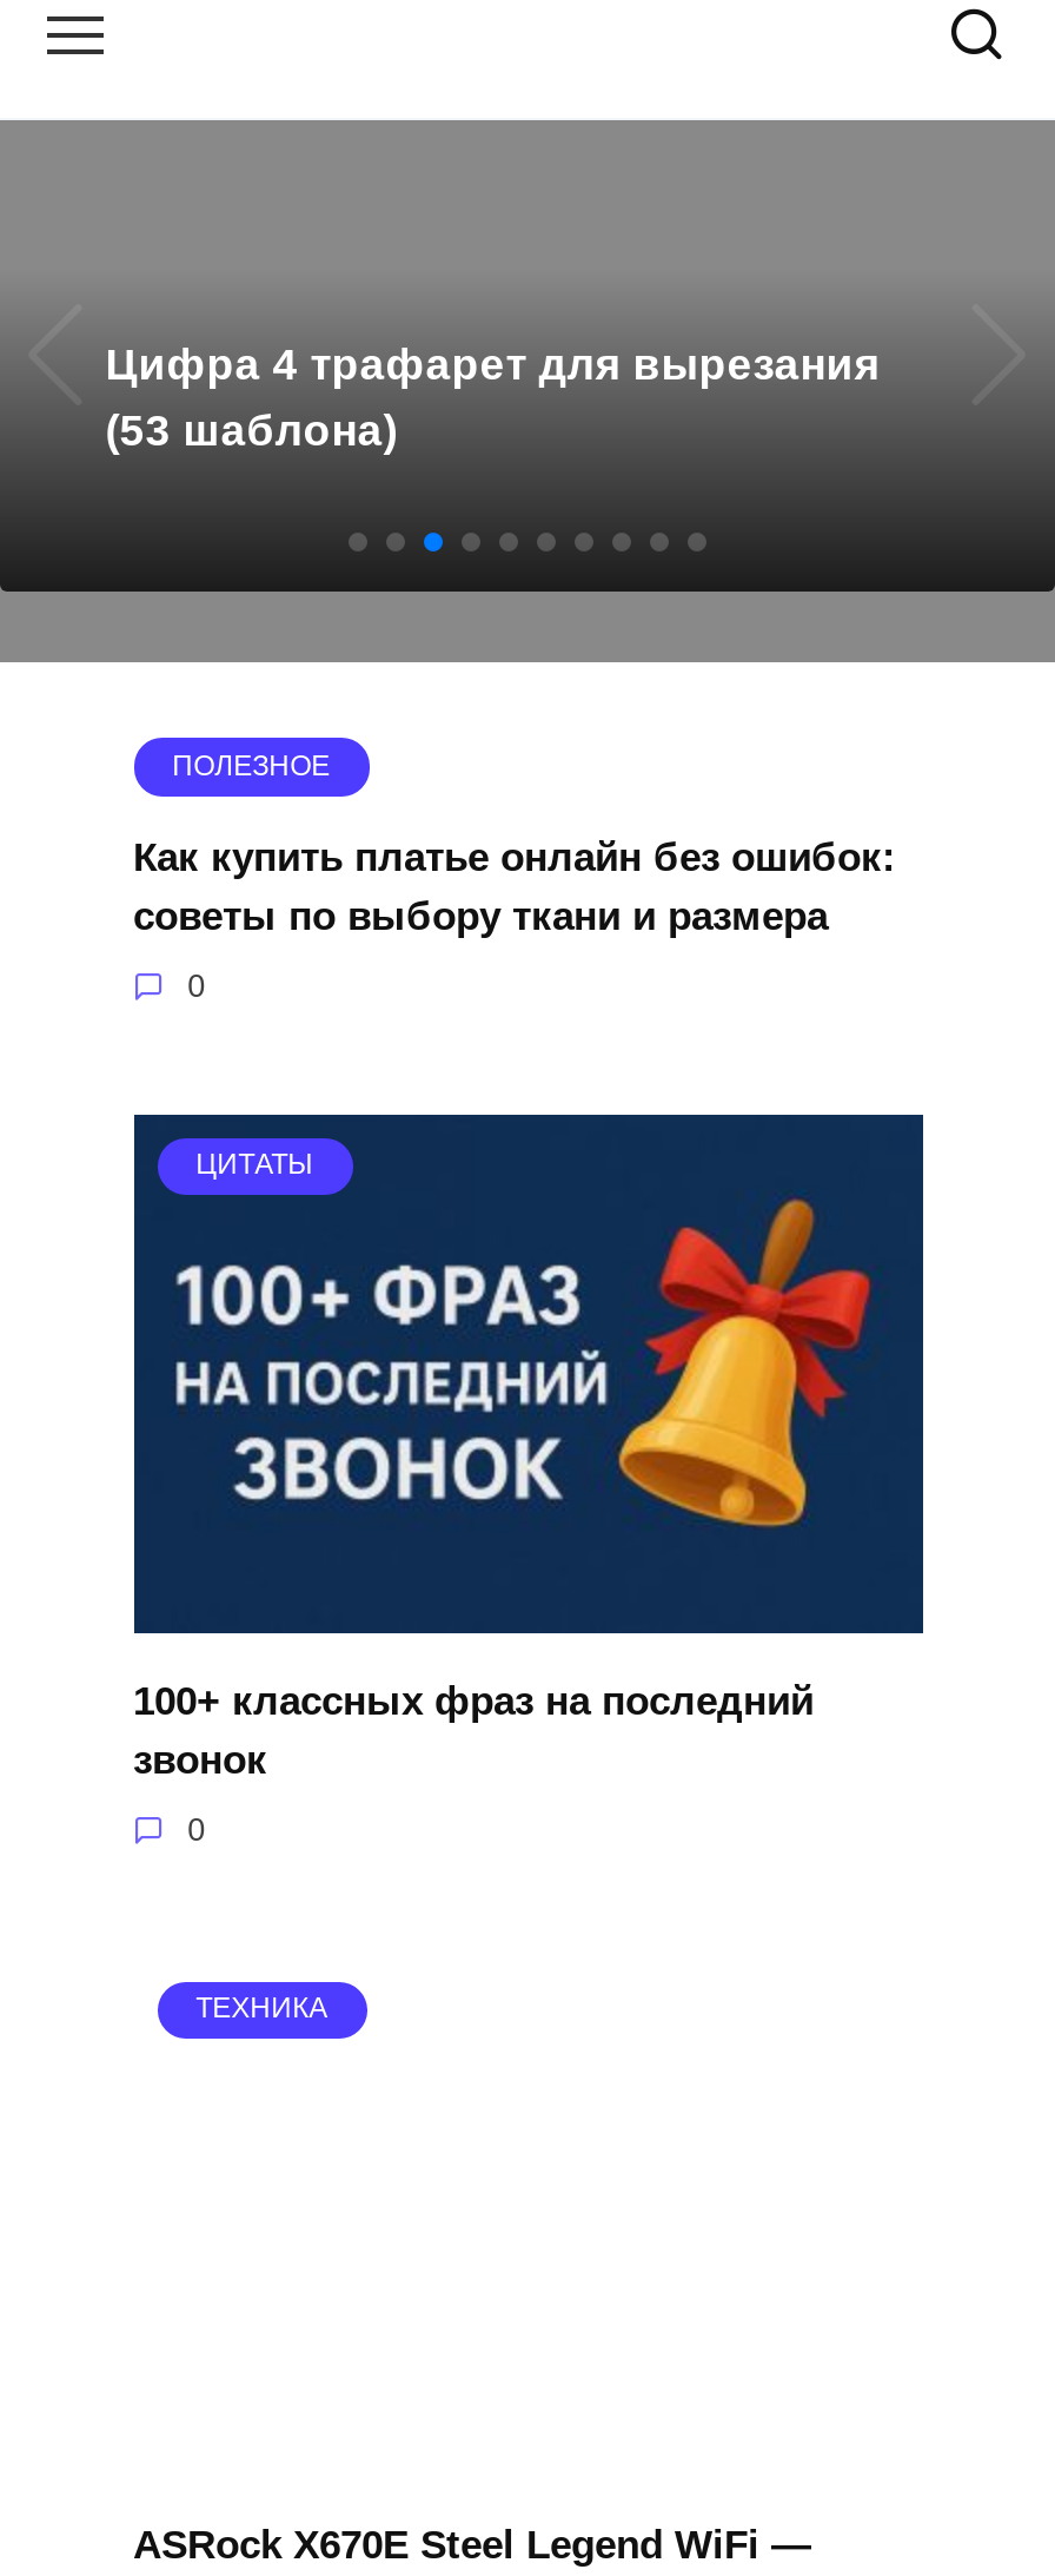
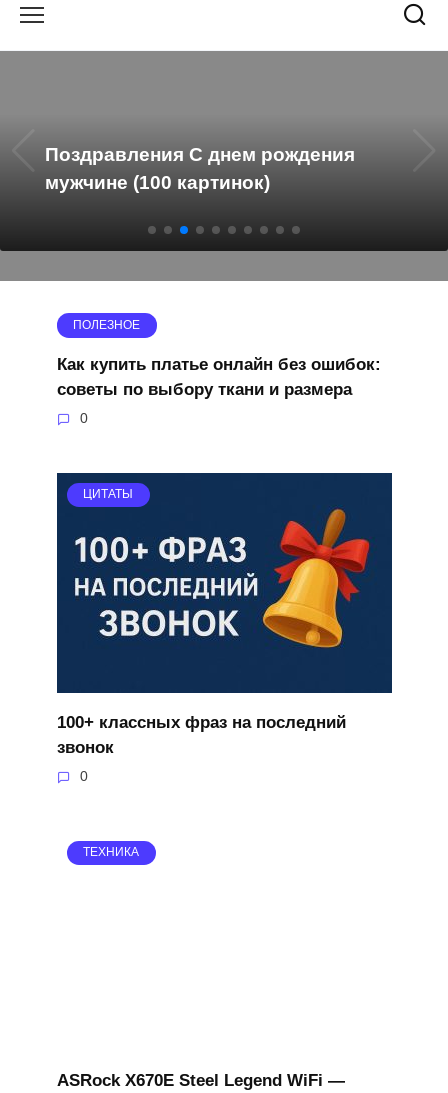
[105,339,880,455] Цифра 4 трафарет для вырезания | (53 шаблона) -> [45,144,355,193] Поздравления С днем рождения | мужчине (100 картинок)

